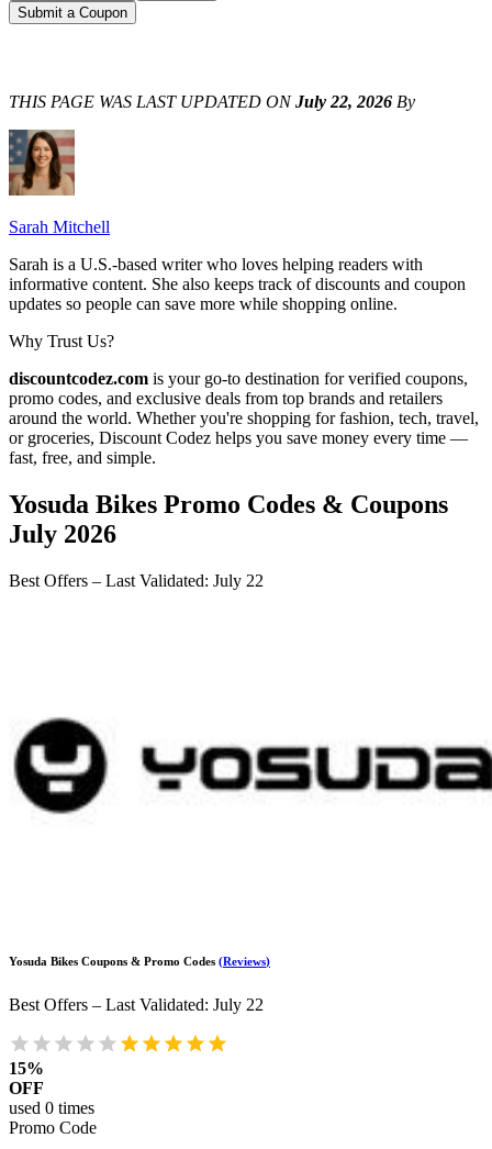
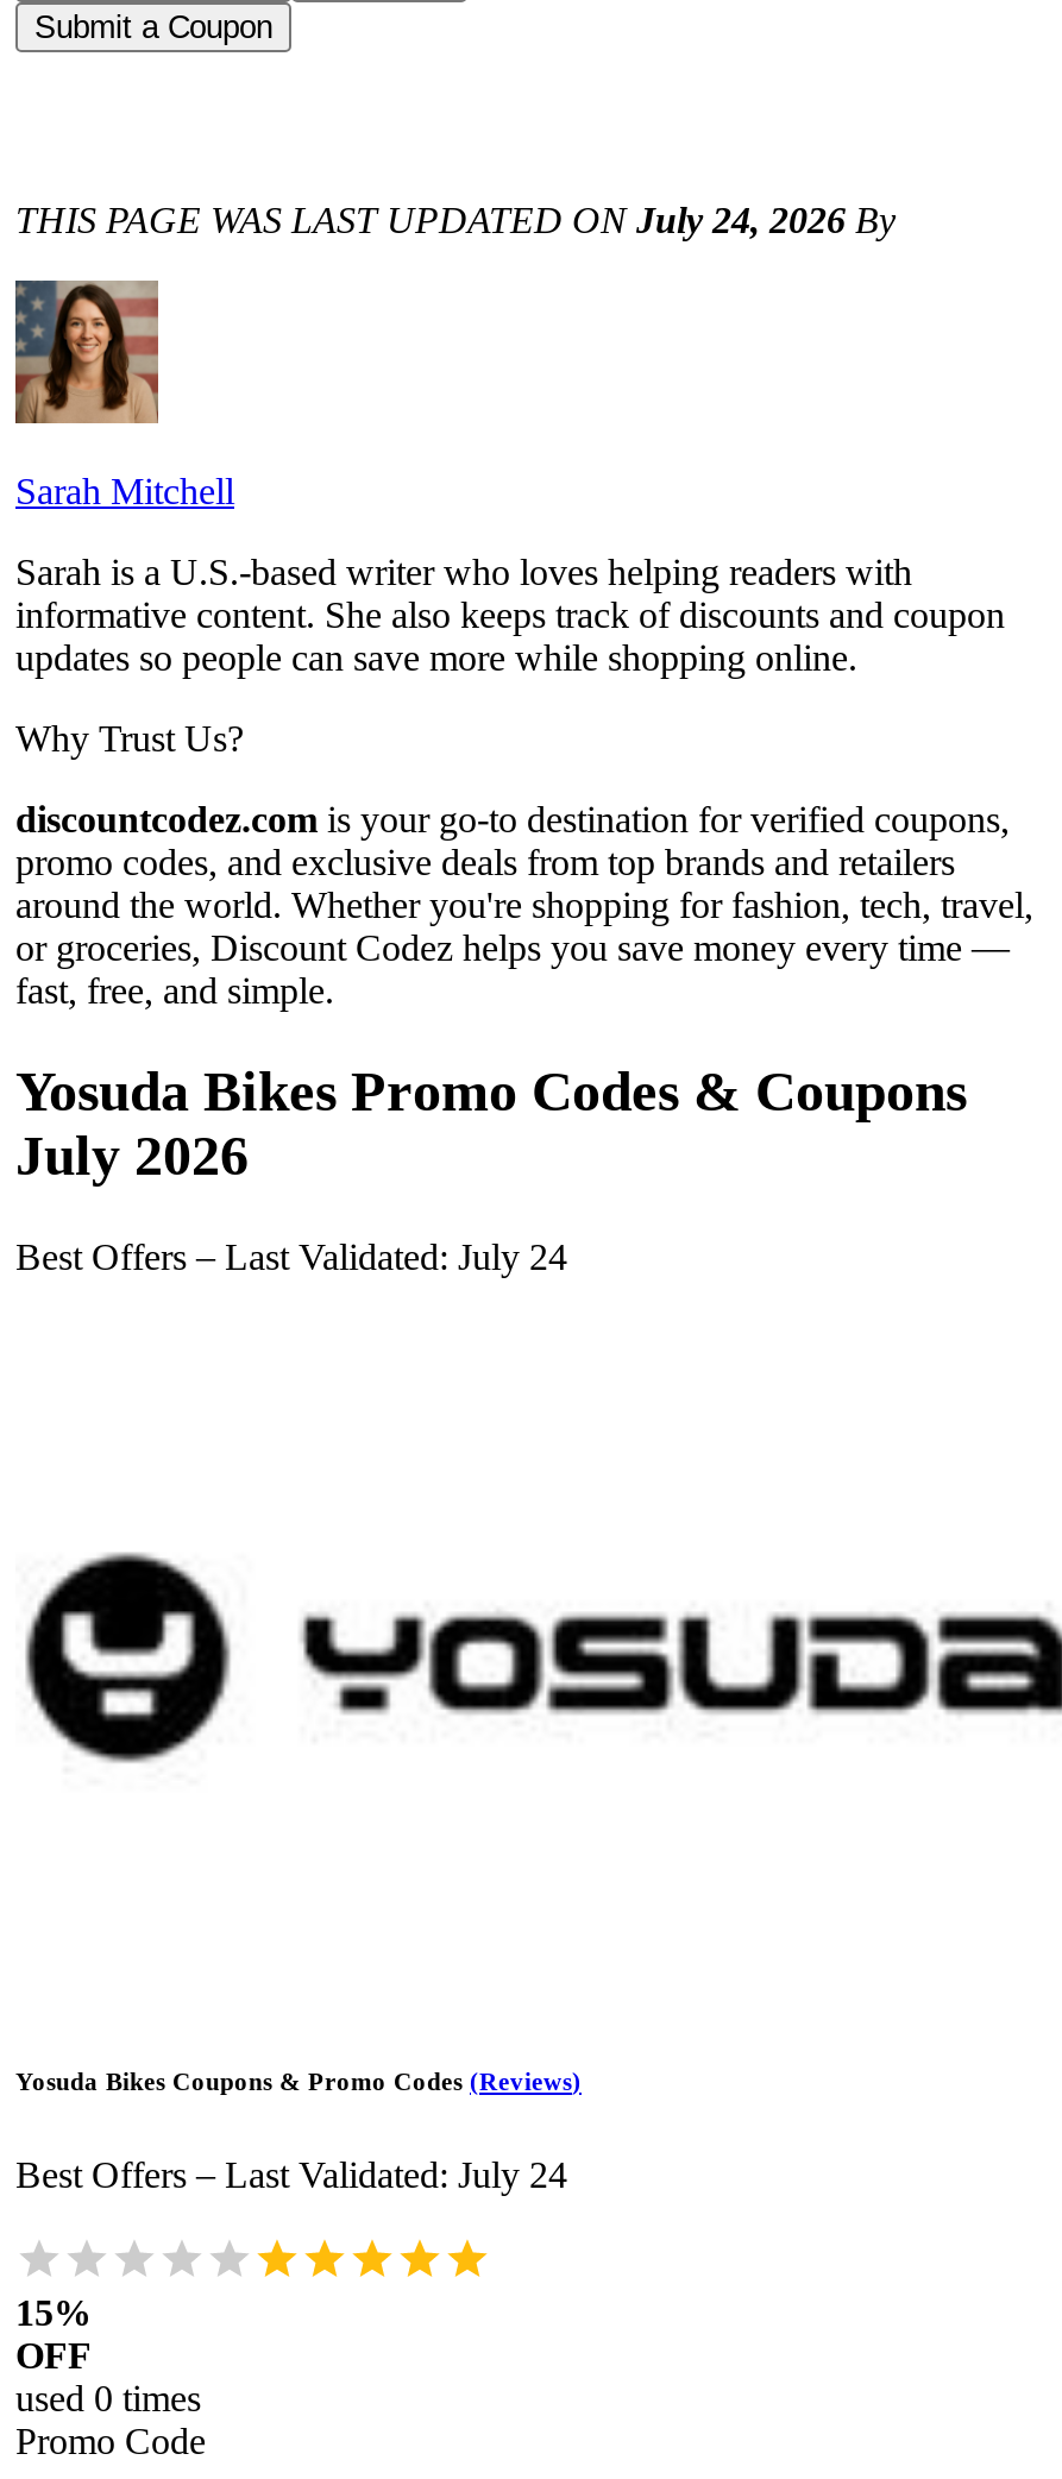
[9,92,415,111] THIS PAGE WAS LAST UPDATED ON July 22, 2026 By -> [15,200,896,240] THIS PAGE WAS LAST UPDATED ON July 24, 2026 By
[9,571,264,590] Best Offers – Last Validated: July 22 -> [15,1236,567,1276] Best Offers – Last Validated: July 24
[9,995,264,1014] Best Offers – Last Validated: July 22 -> [15,2154,567,2195] Best Offers – Last Validated: July 24

